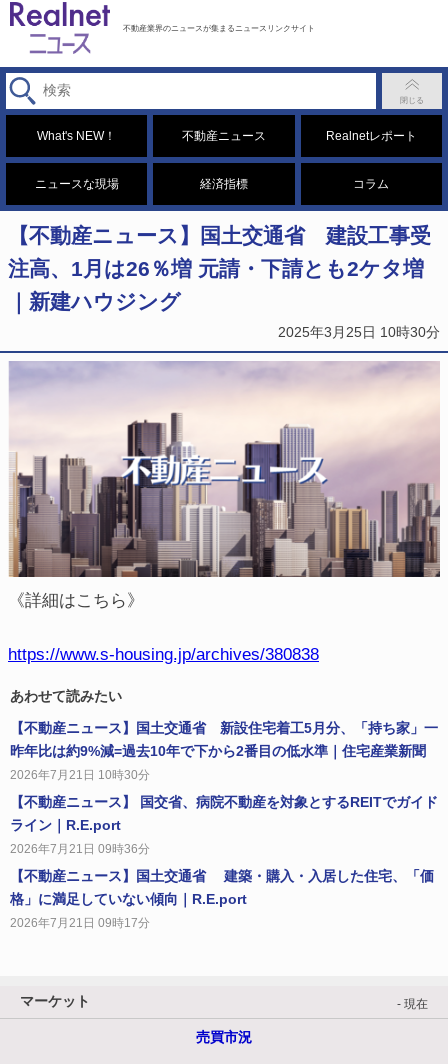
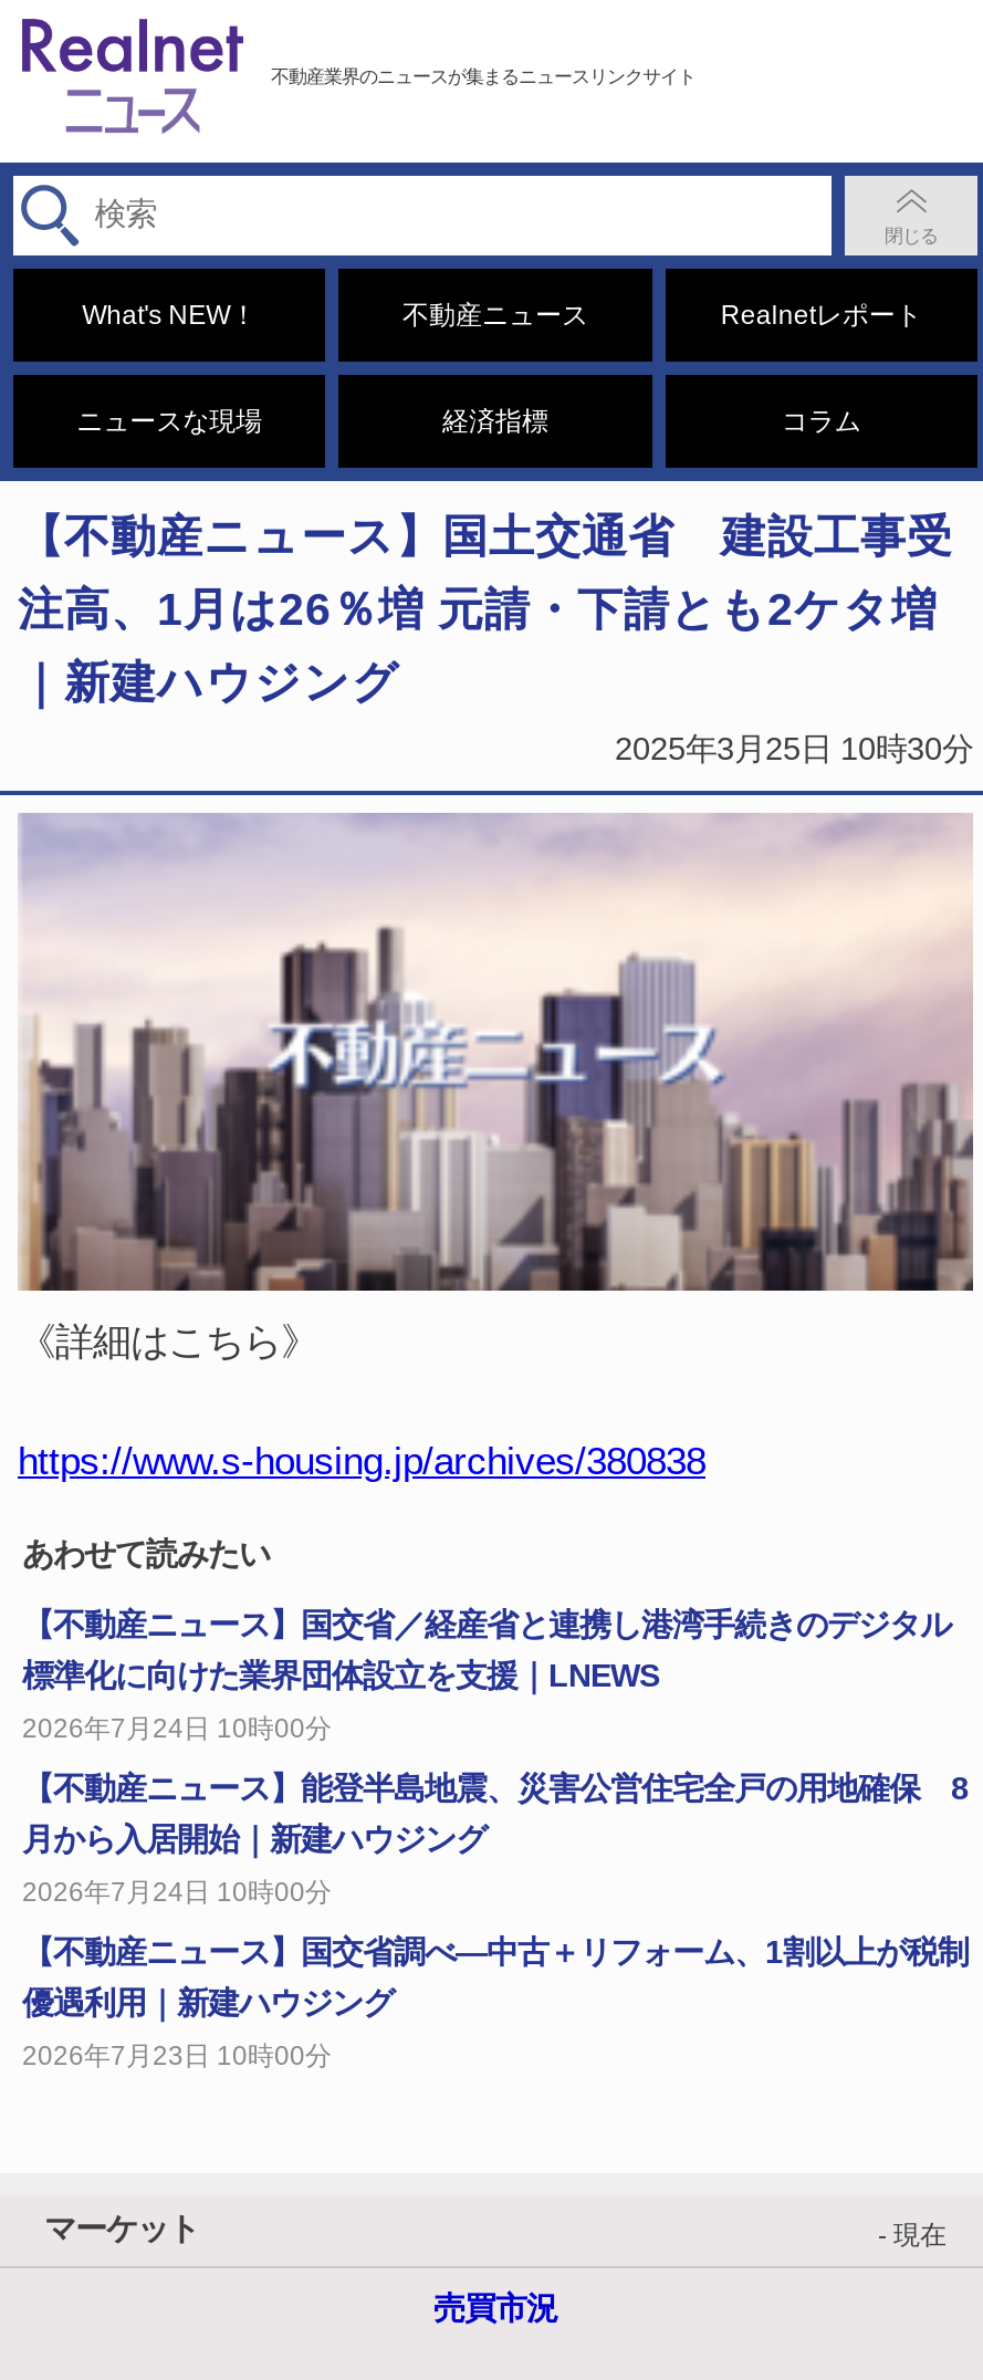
[10,720,438,759] 【不動産ニュース】国土交通省 新設住宅着工5月分、「持ち家」一 | 昨年比は約9%減=過去10年で下から2番目の低水準｜住宅産業新聞 -> [22,1606,951,1692] 【不動産ニュース】国交省／経産省と連携し港湾手続きのデジタル | 標準化に向けた業界団体設立を支援｜LNEWS
[10,768,150,782] 2026年7月21日 10時30分 -> [22,1712,332,1743] 2026年7月24日 10時00分
[10,794,438,833] 【不動産ニュース】 国交省、病院不動産を対象とするREITでガイド | ライン｜R.E.port -> [22,1770,969,1856] 【不動産ニュース】能登半島地震、災害公営住宅全戸の用地確保 8 | 月から入居開始｜新建ハウジング
[10,842,150,856] 2026年7月21日 09時36分 -> [22,1876,332,1907] 2026年7月24日 10時00分
[10,868,434,907] 【不動産ニュース】国土交通省 建築・購入・入居した住宅、「価 | 格」に満足していない傾向｜R.E.port -> [22,1933,969,2020] 【不動産ニュース】国交省調べ―中古＋リフォーム、1割以上が税制 | 優遇利用｜新建ハウジング
[10,916,150,930] 2026年7月21日 09時17分 -> [22,2040,332,2071] 2026年7月23日 10時00分

